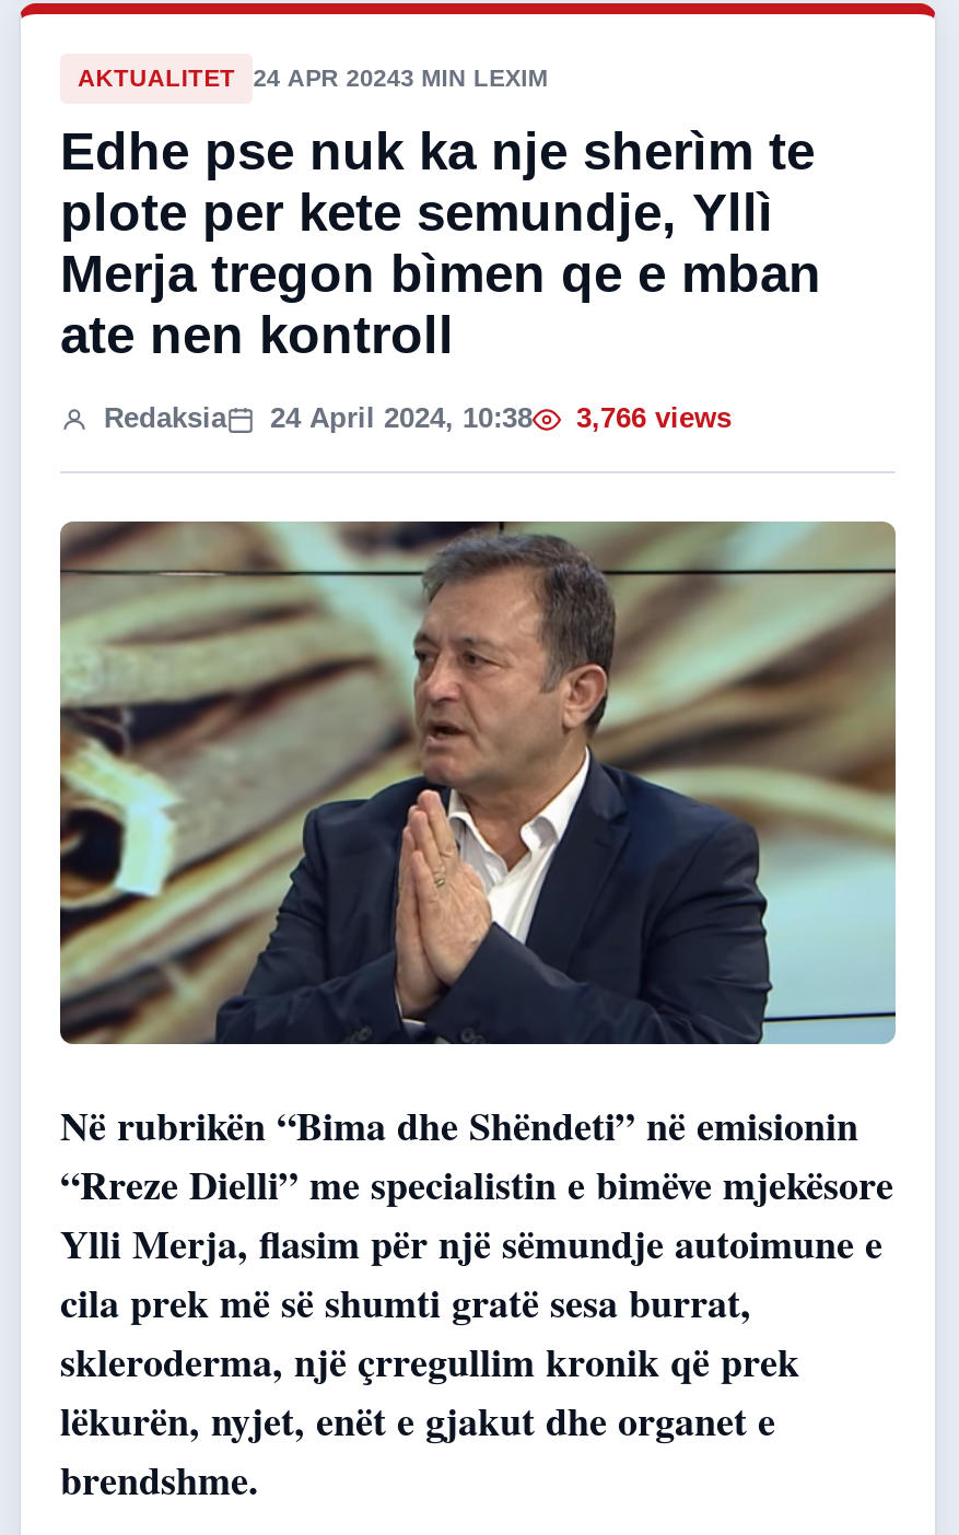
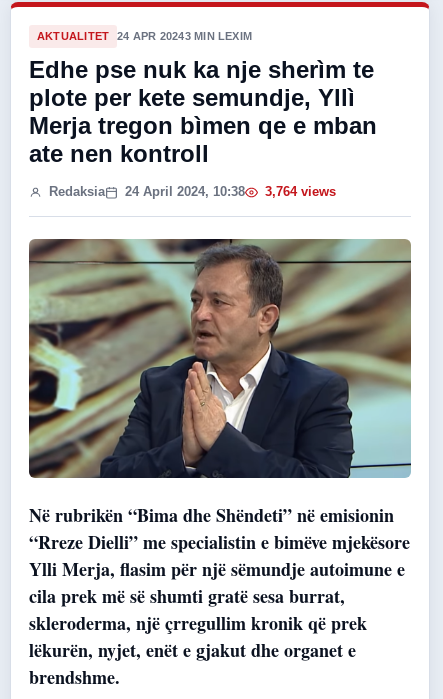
[95,401,732,434] Redaksia 24 April 2024, 10:38 3,766 views -> [45,184,336,199] Redaksia 24 April 2024, 10:38 3,764 views

